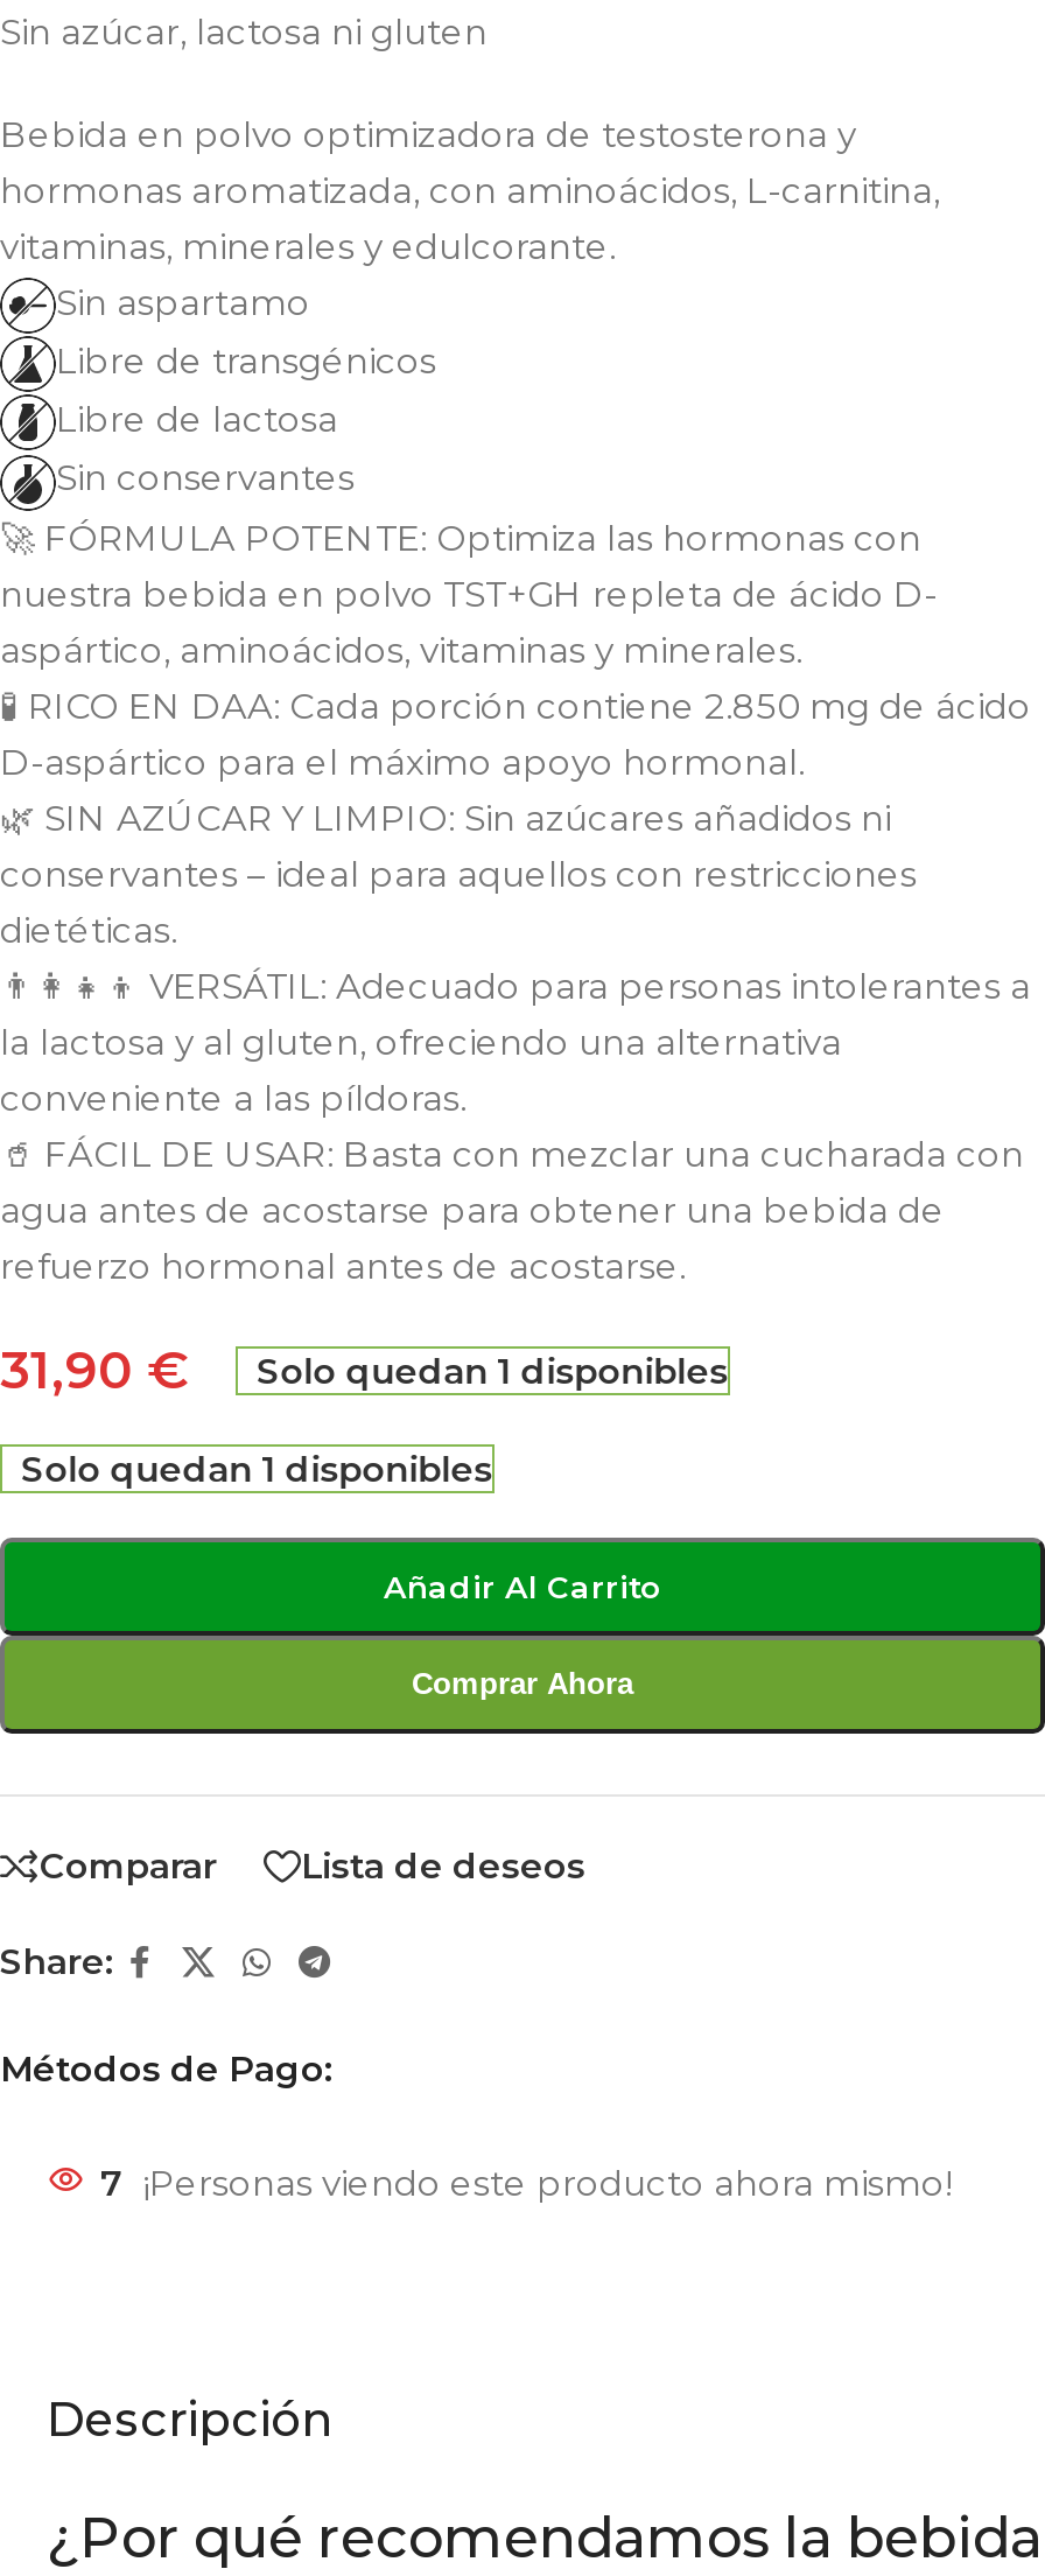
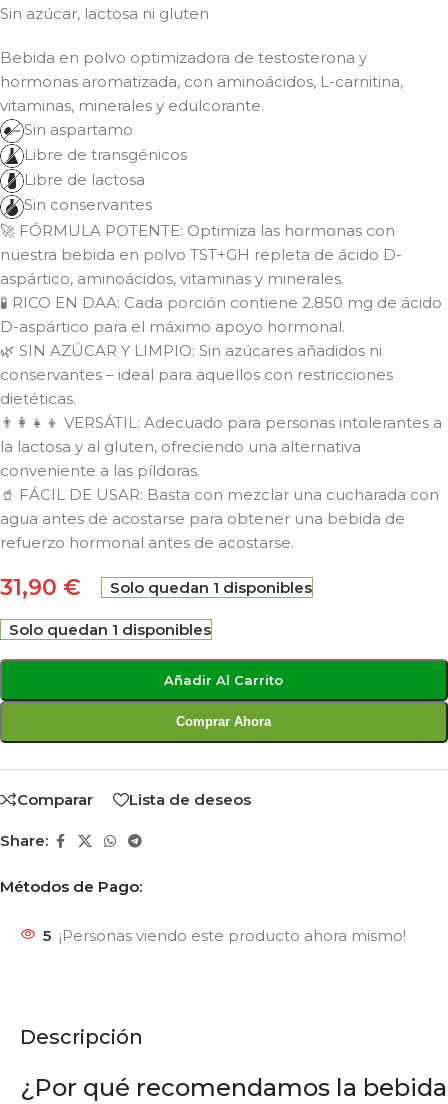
[100,2160,952,2204] 7 ¡Personas viendo este producto ahora mismo! -> [43,926,406,945] 5 ¡Personas viendo este producto ahora mismo!

